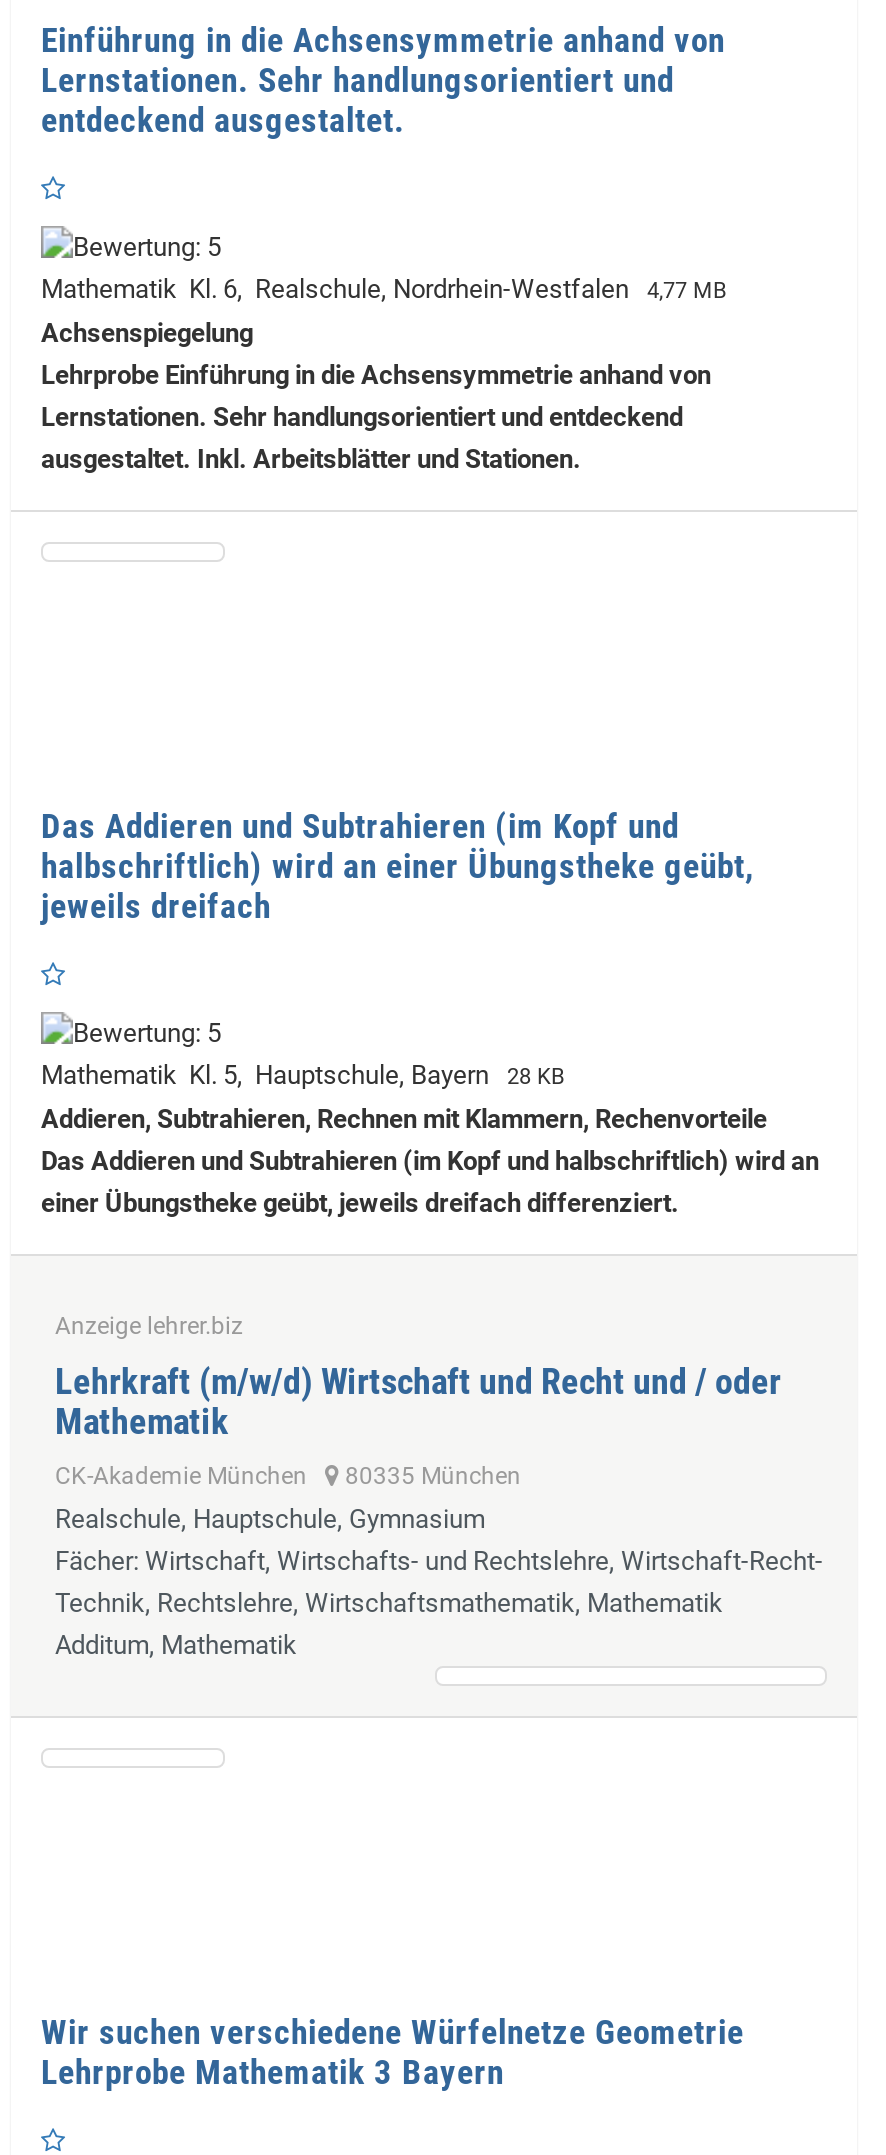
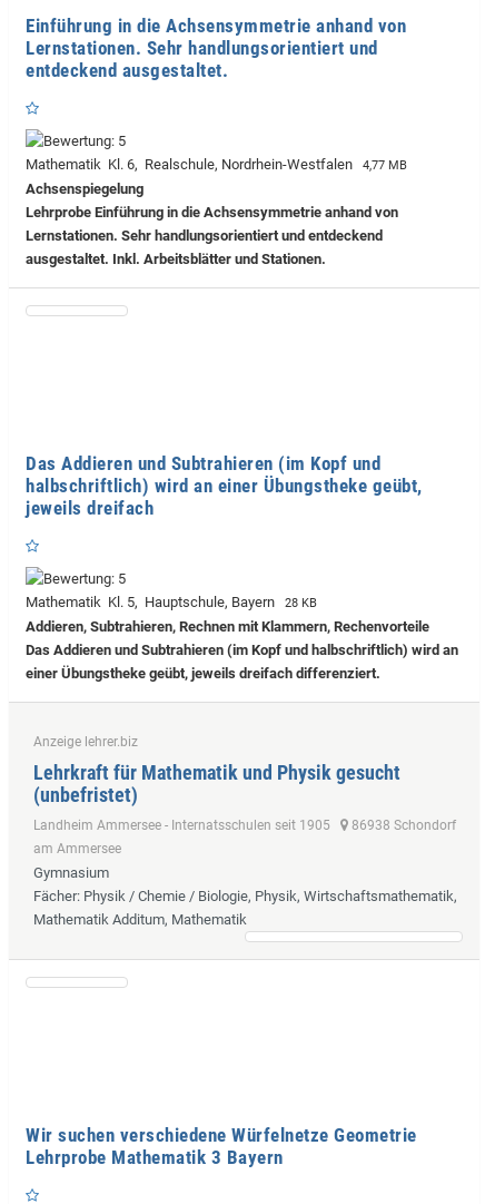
[55,1360,823,1660] Lehrkraft (m/w/d) Wirtschaft und Recht und / oder | Mathematik | CK-Akademie München 80335 München | Realschule, Hauptschule, Gymnasium | Fächer: Wirtschaft, Wirtschafts- und Rechtslehre, Wirtschaft-Recht- | Technik, Rechtslehre, Wirtschaftsmathematik, Mathematik | Additum, Mathematik -> [33,761,457,928] Lehrkraft für Mathematik und Physik gesucht | (unbefristet) | Landheim Ammersee - Internatsschulen seit 1905 86938 Schondorf | am Ammersee | Gymnasium | Fächer: Physik / Chemie / Biologie, Physik, Wirtschaftsmathematik, | Mathematik Additum, Mathematik

